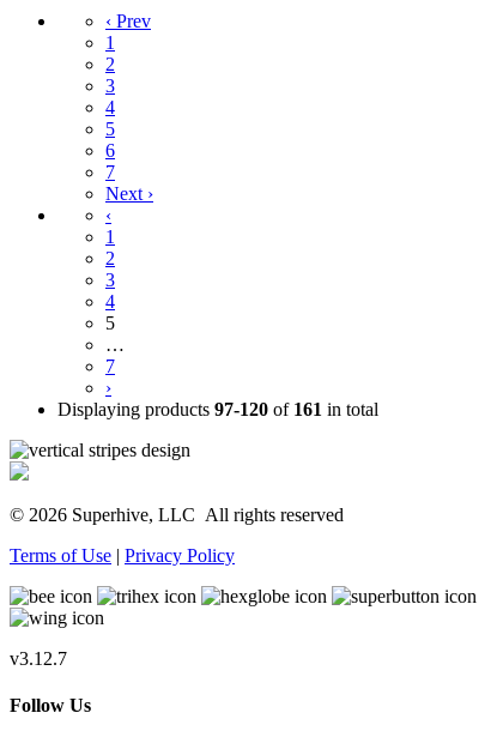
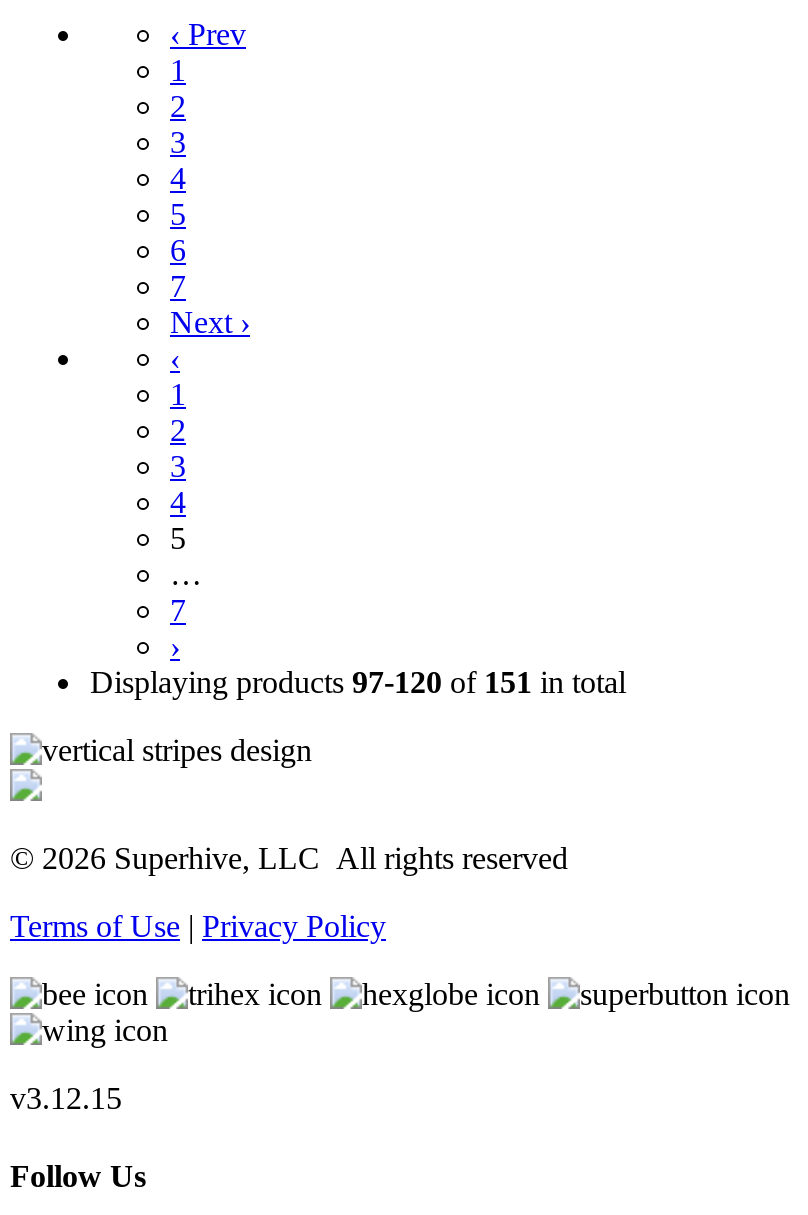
[57,399,378,420] Displaying products 97-120 of 161 in total -> [90,665,626,699] Displaying products 97-120 of 151 in total
[10,648,67,669] v3.12.7 -> [10,1081,122,1115] v3.12.15

